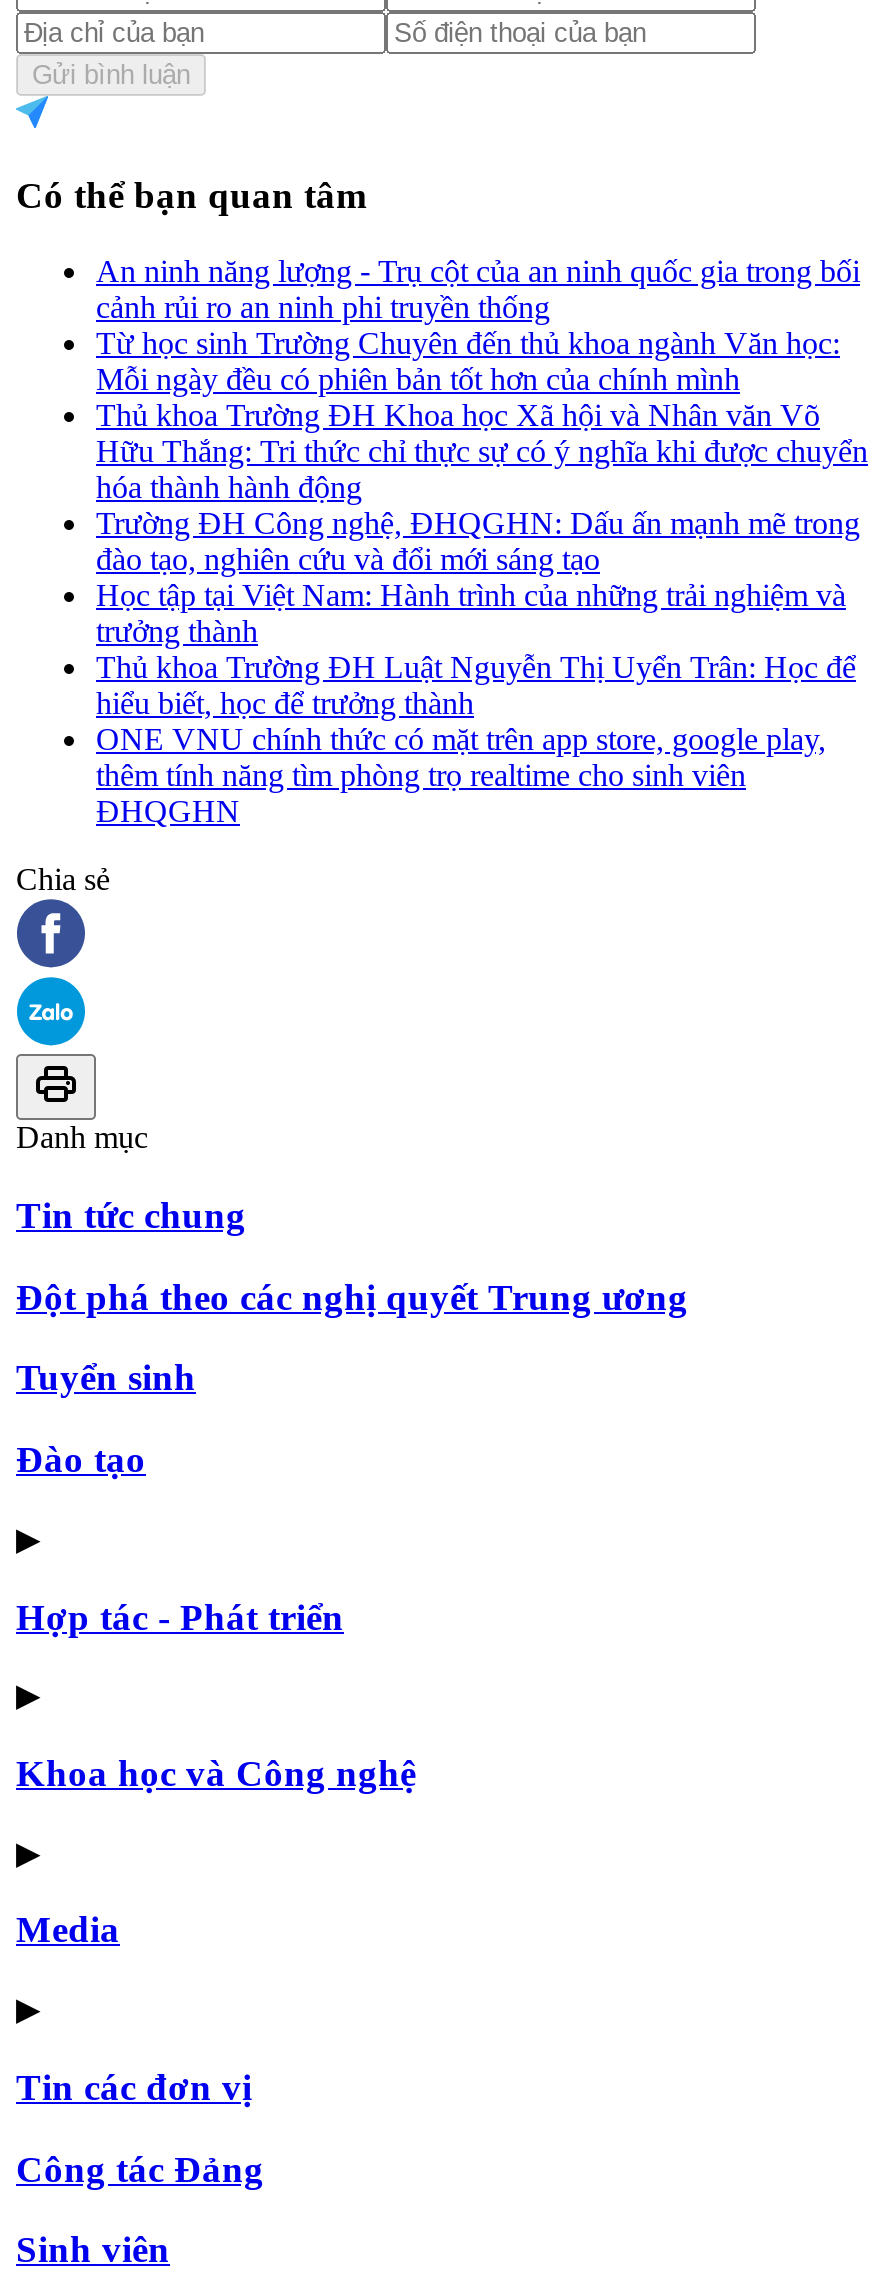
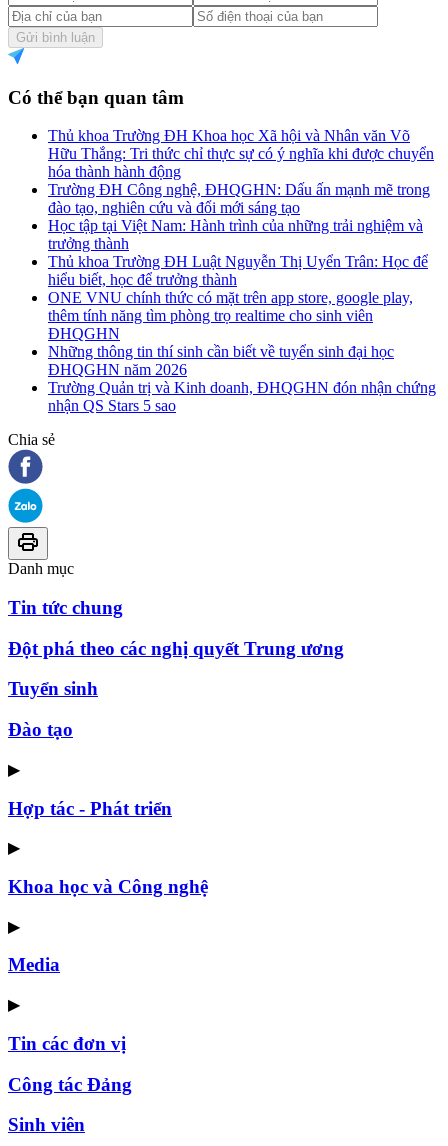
[96,254,860,396] An ninh năng lượng - Trụ cột của an ninh quốc gia trong bối | cảnh rủi ro an ninh phi truyền thống | Từ học sinh Trường Chuyên đến thủ khoa ngành Văn học: | Mỗi ngày đều có phiên bản tốt hơn của chính mình -> none
moved [96,398,868,828] -> [48,127,434,342]: Thủ khoa Trường ĐH Khoa học Xã hội và Nhân văn Võ | Hữu Thắng: Tri thức chỉ thực sự có ý nghĩa khi được chuyển | hóa thành hành động | ... | thêm tính năng tìm phòng trọ realtime cho sinh viên | ĐHQGHN
none -> [48,343,436,414] Những thông tin thí sinh cần biết về tuyển sinh đại học | ĐHQGHN năm 2026 | Trường Quản trị và Kinh doanh, ĐHQGHN đón nhận chứng | nhận QS Stars 5 sao

